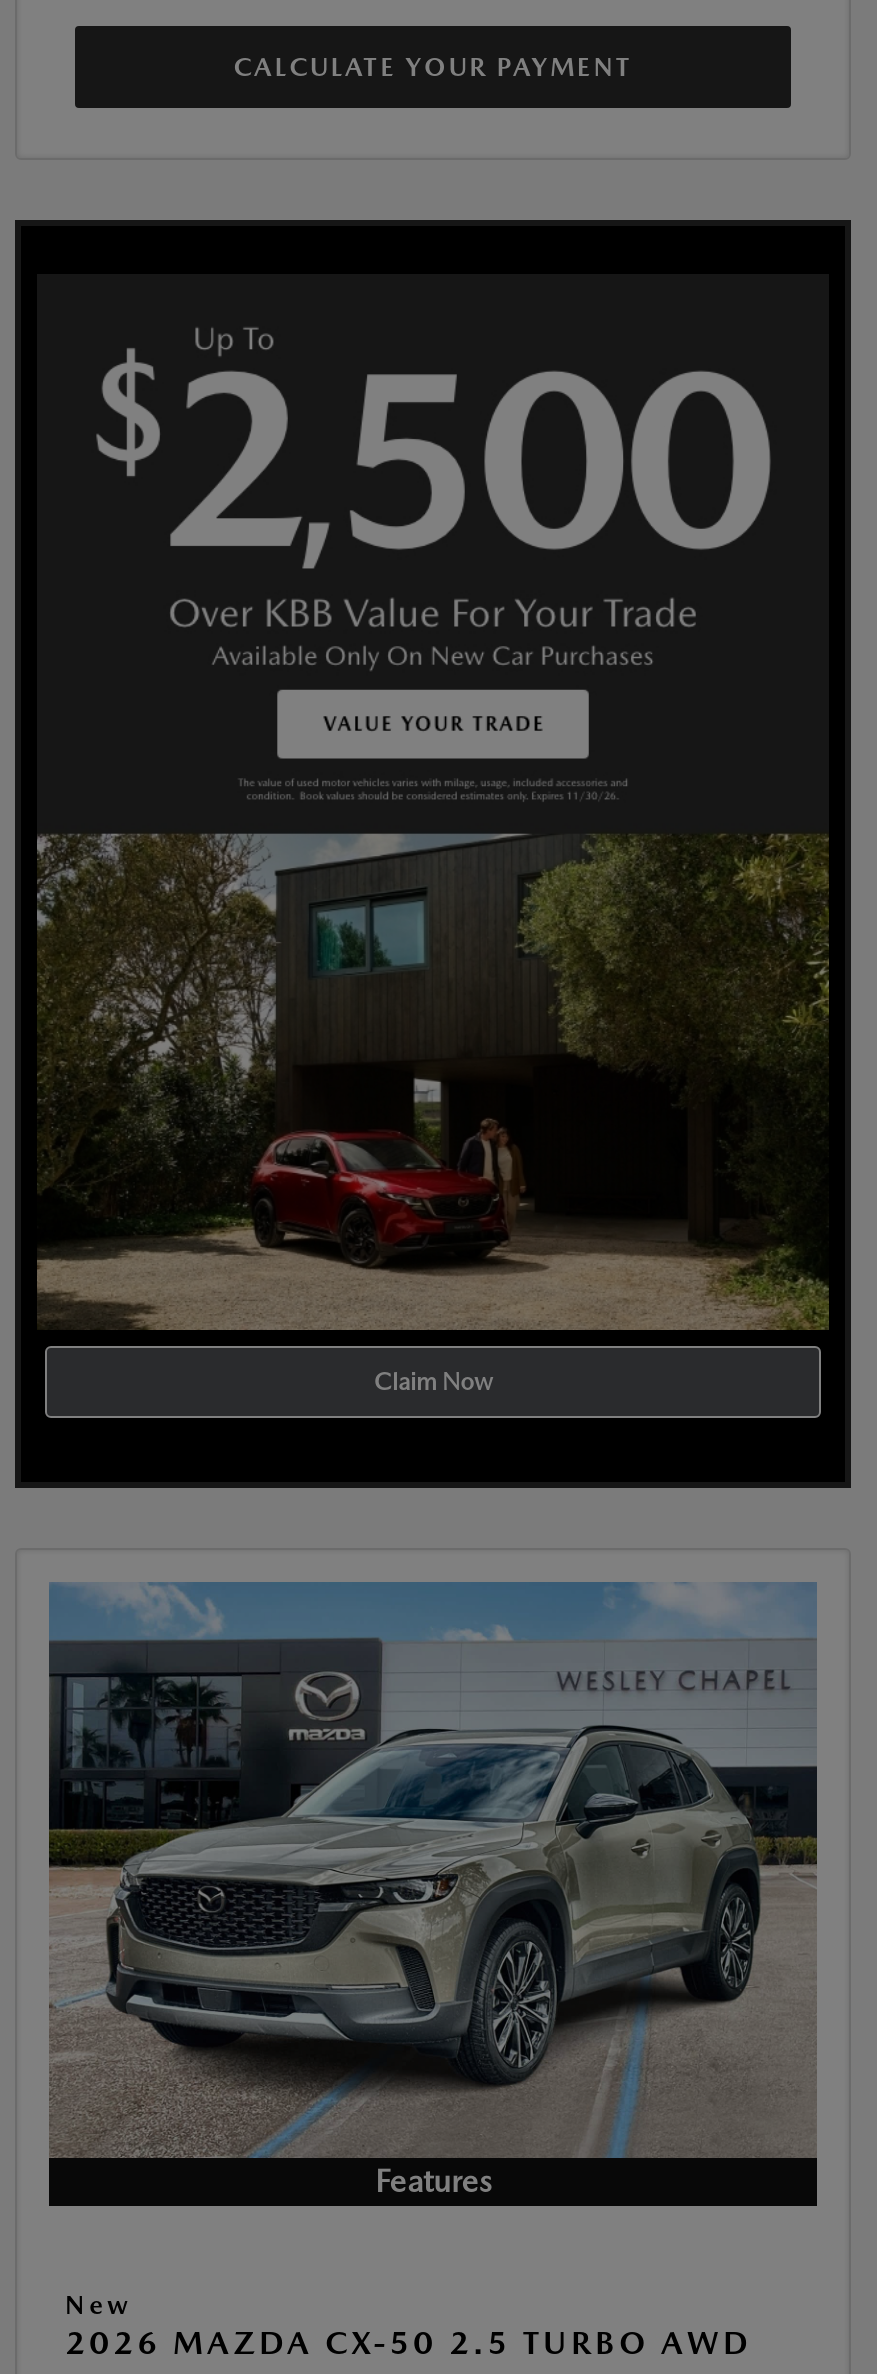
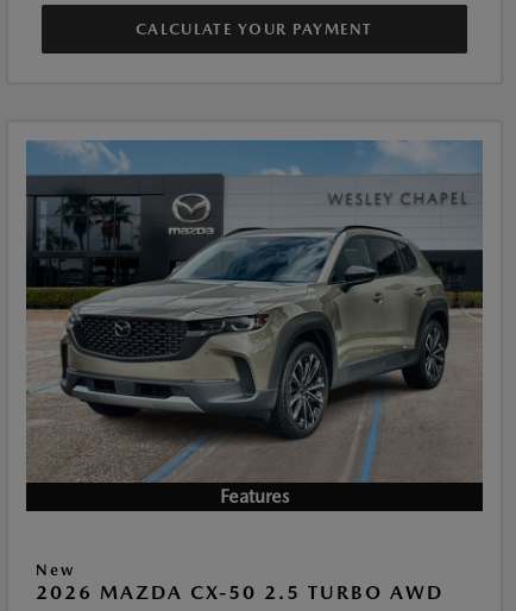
[13,218,853,1490] [image] | Claim Now -> none

